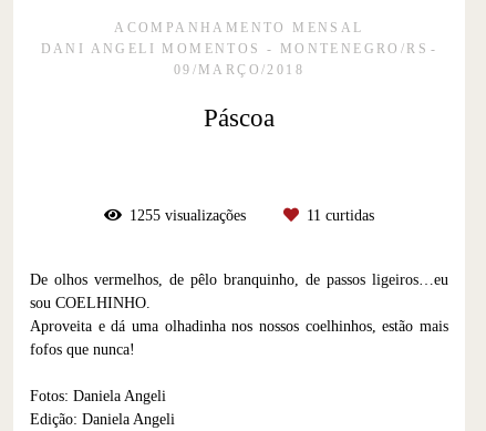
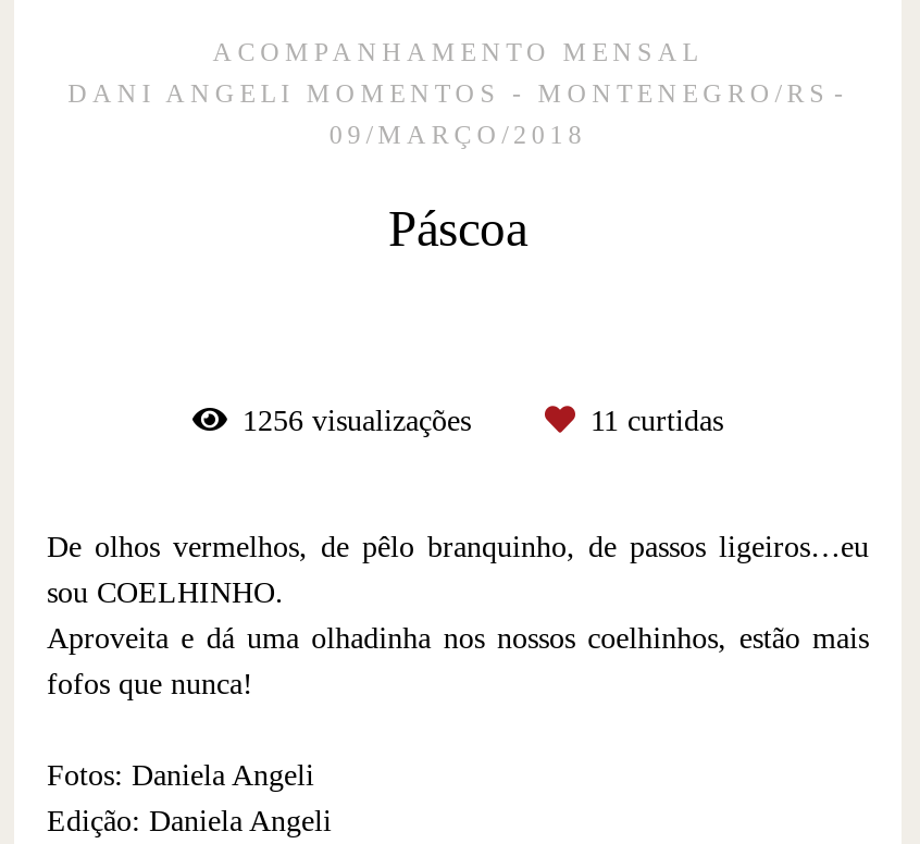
[130,207,250,224] 1255 visualizações -> [243,405,480,437] 1256 visualizações

